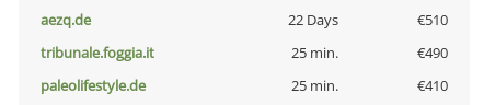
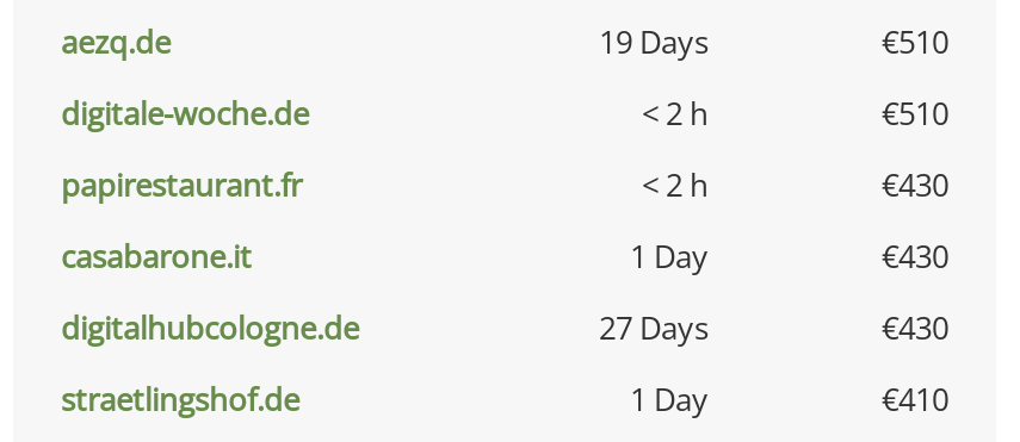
[287,10,338,30] 22 Days -> [599,20,709,63] 19 Days
[41,43,448,95] tribunale.foggia.it | 25 min. | €490 | paleolifestyle.de | 25 min. -> [61,92,948,421] digitale-woche.de | < 2 h | €510 | papirestaurant.fr | < 2 h | €430 | casabarone.it | 1 Day | €430 | digitalhubcologne.de | 27 Days | €430 | straetlingshof.de | 1 Day

